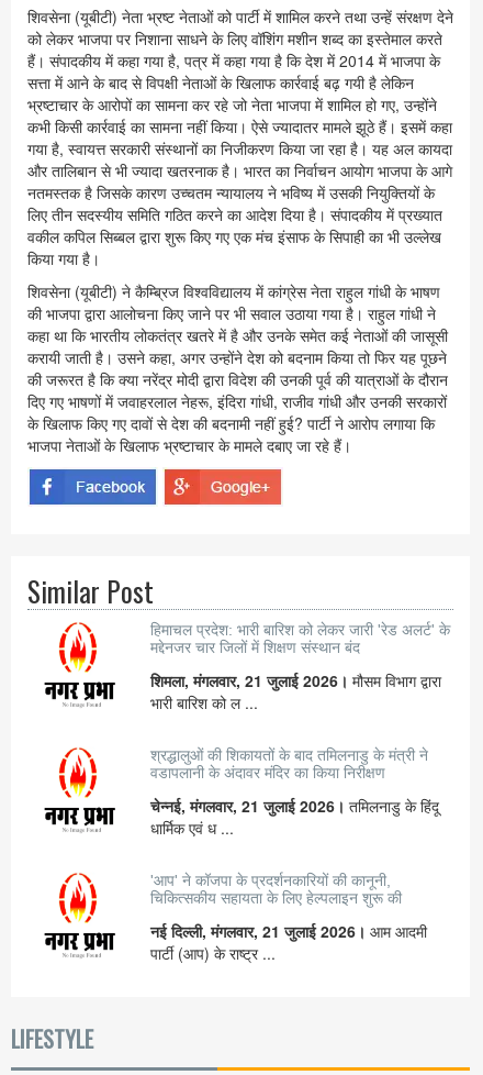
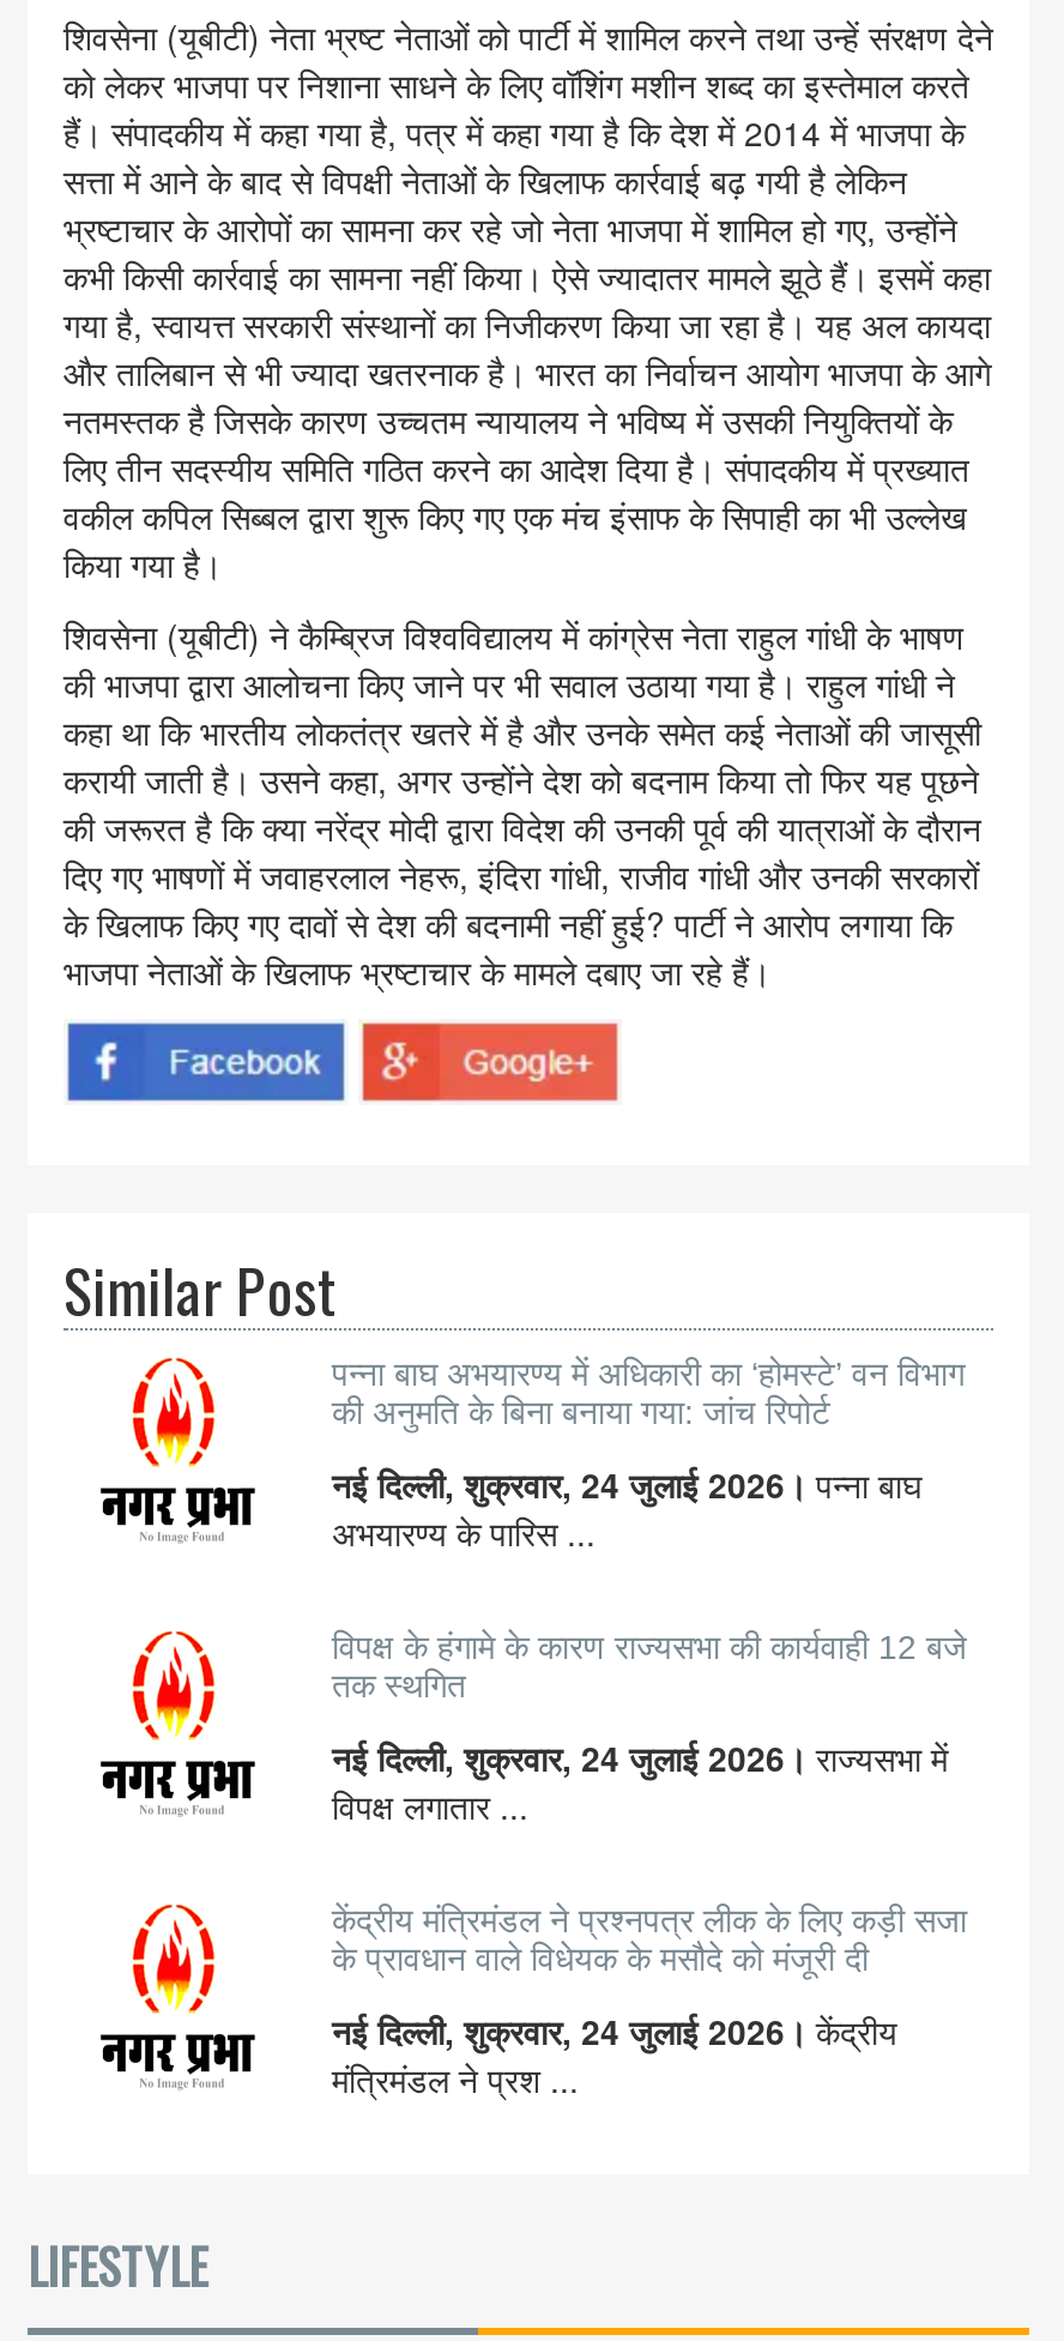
[150,621,450,656] हिमाचल प्रदेश: भारी बारिश को लेकर जारी 'रेड अलर्ट' के | मद्देनजर चार जिलों में शिक्षण संस्थान बंद -> [332,1354,965,1431] पन्ना बाघ अभयारण्य में अधिकारी का ‘होमस्टे’ वन विभाग | की अनुमति के बिना बनाया गया: जांच रिपोर्ट
[150,669,441,713] शिमला, मंगलवार, 21 जुलाई 2026। मौसम विभाग द्वारा | भारी बारिश को ल ... -> [332,1460,921,1556] नई दिल्ली, शुक्रवार, 24 जुलाई 2026। पन्ना बाघ | अभयारण्य के पारिस ...
[150,746,428,782] श्रद्धालुओं की शिकायतों के बाद तमिलनाडु के मंत्री ने | वडापलानी के अंदावर मंदिर का किया निरीक्षण -> [332,1628,967,1705] विपक्ष के हंगामे के कारण राज्यसभा की कार्यवाही 12 बजे | तक स्थगित
[150,795,439,839] चेन्नई, मंगलवार, 21 जुलाई 2026। तमिलनाडु के हिंदू | धार्मिक एवं ध ... -> [332,1733,948,1829] नई दिल्ली, शुक्रवार, 24 जुलाई 2026। राज्यसभा में | विपक्ष लगातार ...
[150,872,402,907] 'आप' ने कॉजपा के प्रदर्शनकारियों की कानूनी, | चिकित्सकीय सहायता के लिए हेल्पलाइन शुरू की -> [332,1901,967,1978] केंद्रीय मंत्रिमंडल ने प्रश्नपत्र लीक के लिए कड़ी सजा | के प्रावधान वाले विधेयक के मसौदे को मंजूरी दी
[150,920,427,964] नई दिल्ली, मंगलवार, 21 जुलाई 2026। आम आदमी | पार्टी (आप) के राष्ट्र ... -> [332,2007,897,2102] नई दिल्ली, शुक्रवार, 24 जुलाई 2026। केंद्रीय | मंत्रिमंडल ने प्रश ...

